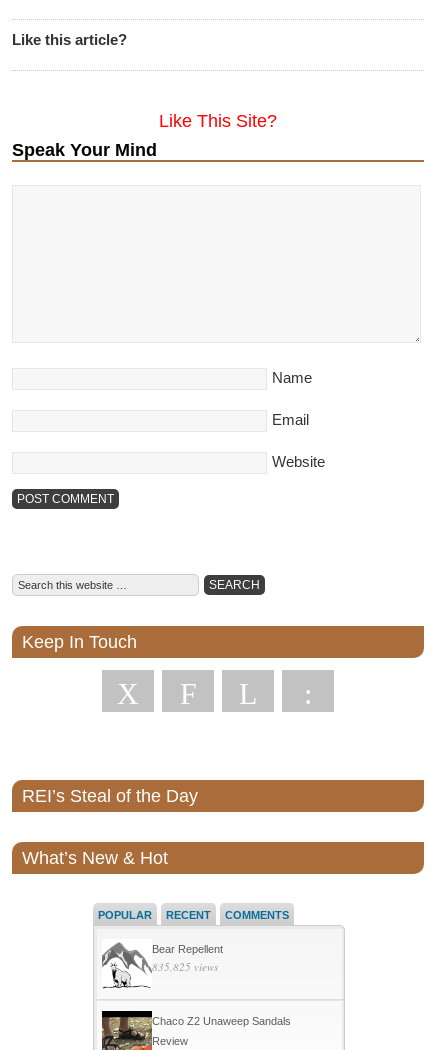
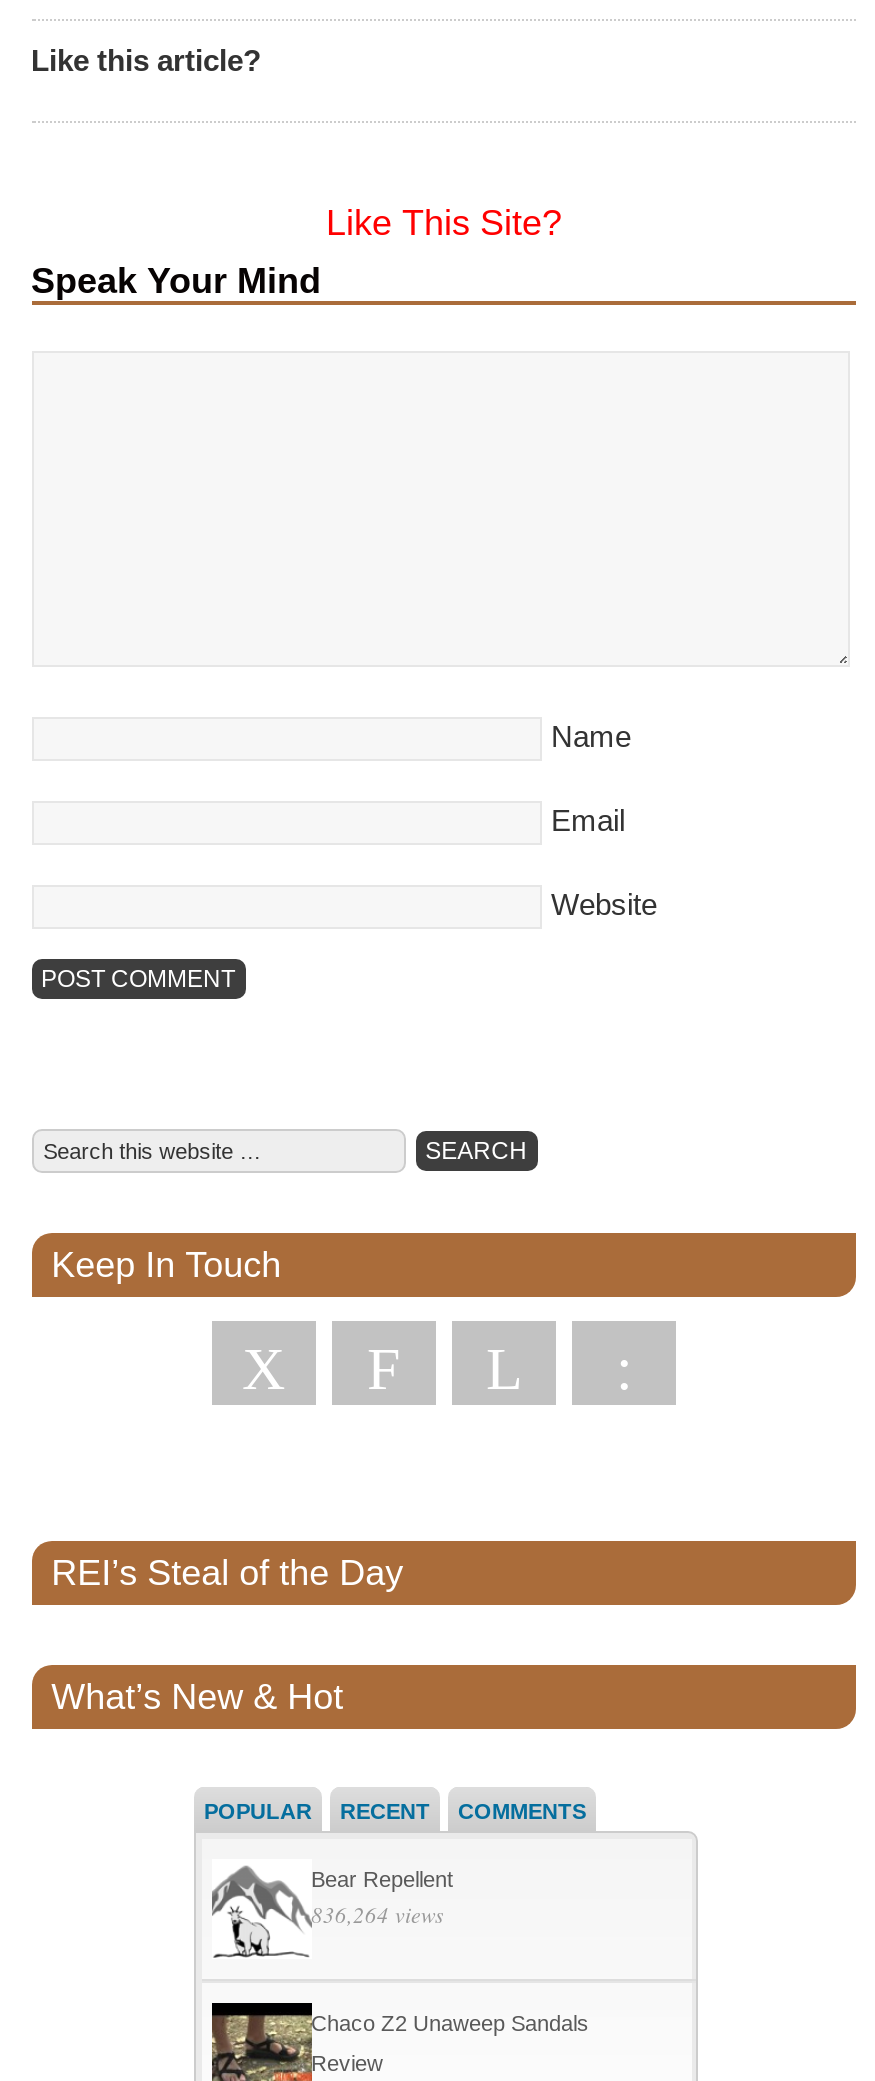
[151,958,217,973] 835,825 views -> [311,1898,443,1928] 836,264 views

